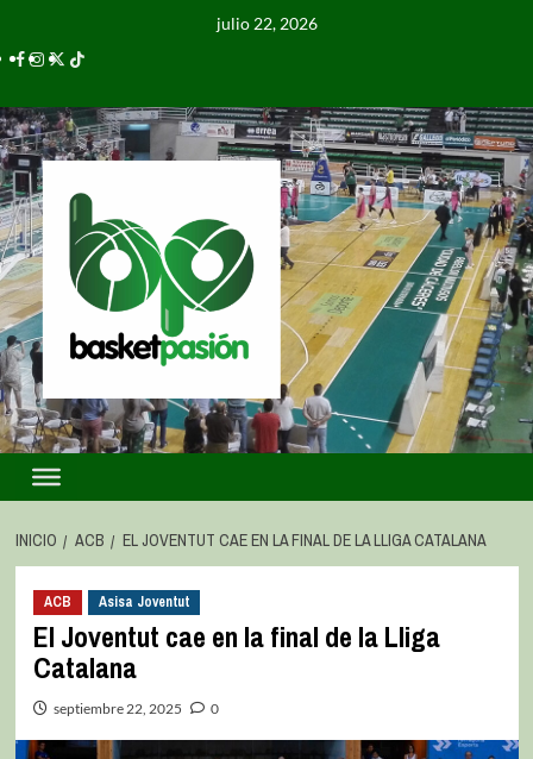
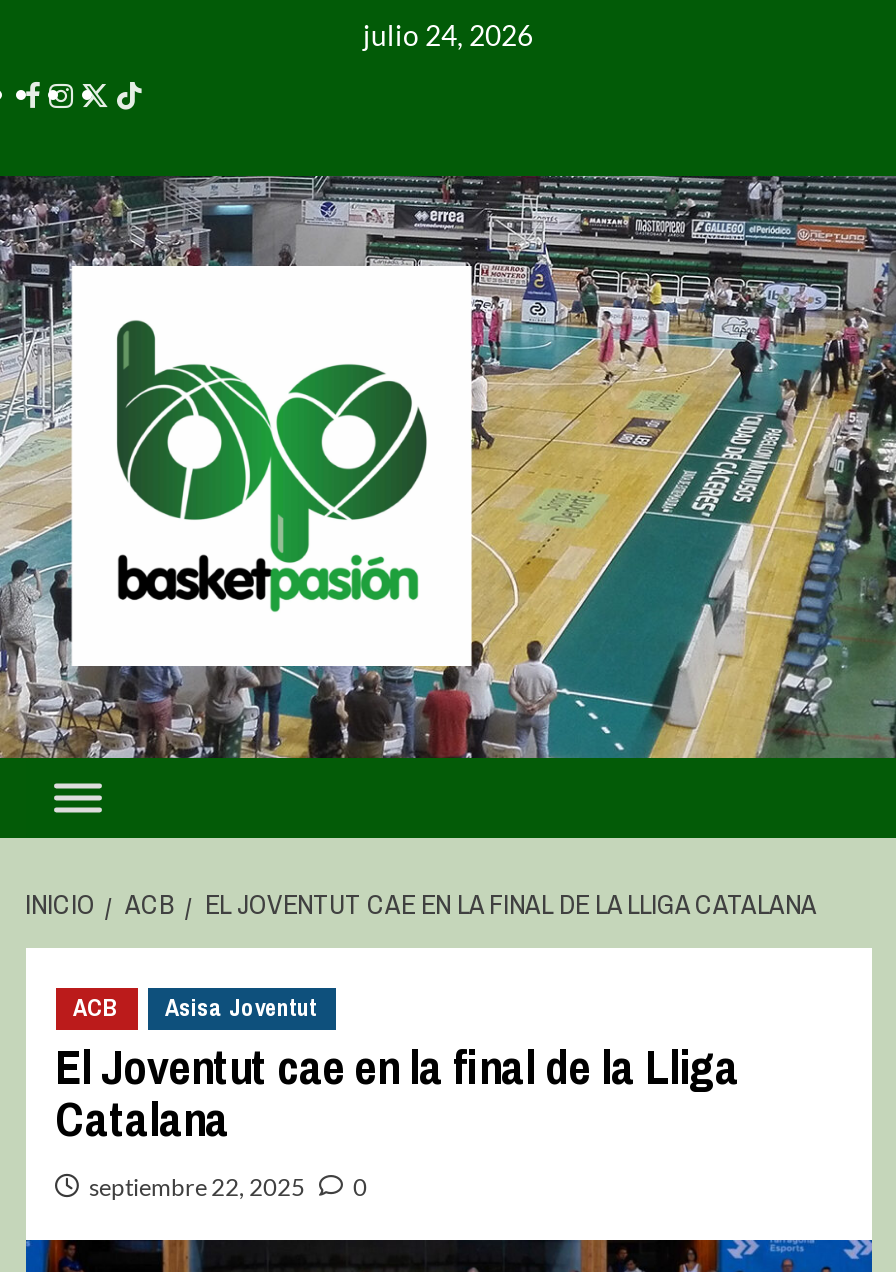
[216,13,317,33] julio 22, 2026 -> [363,18,533,52] julio 24, 2026

